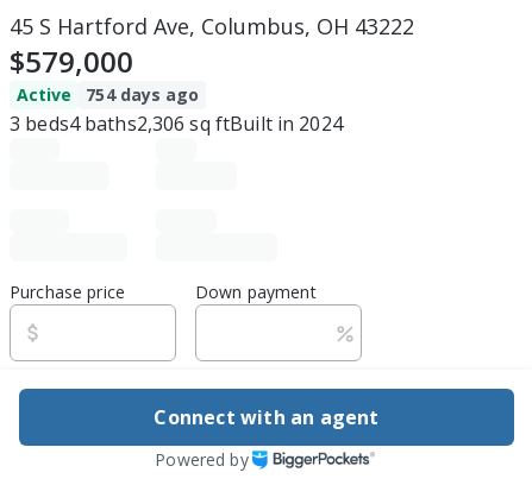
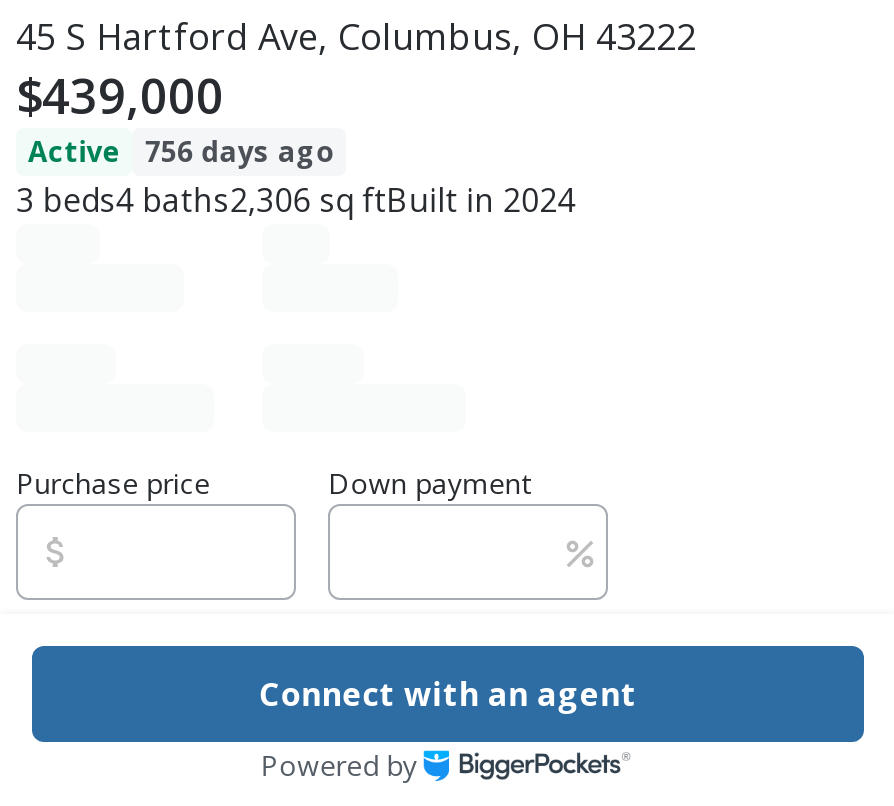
[10,42,133,81] $579,000 -> [16,62,224,128] $439,000
[17,83,199,106] Active 754 days ago -> [28,132,335,170] Active 756 days ago

